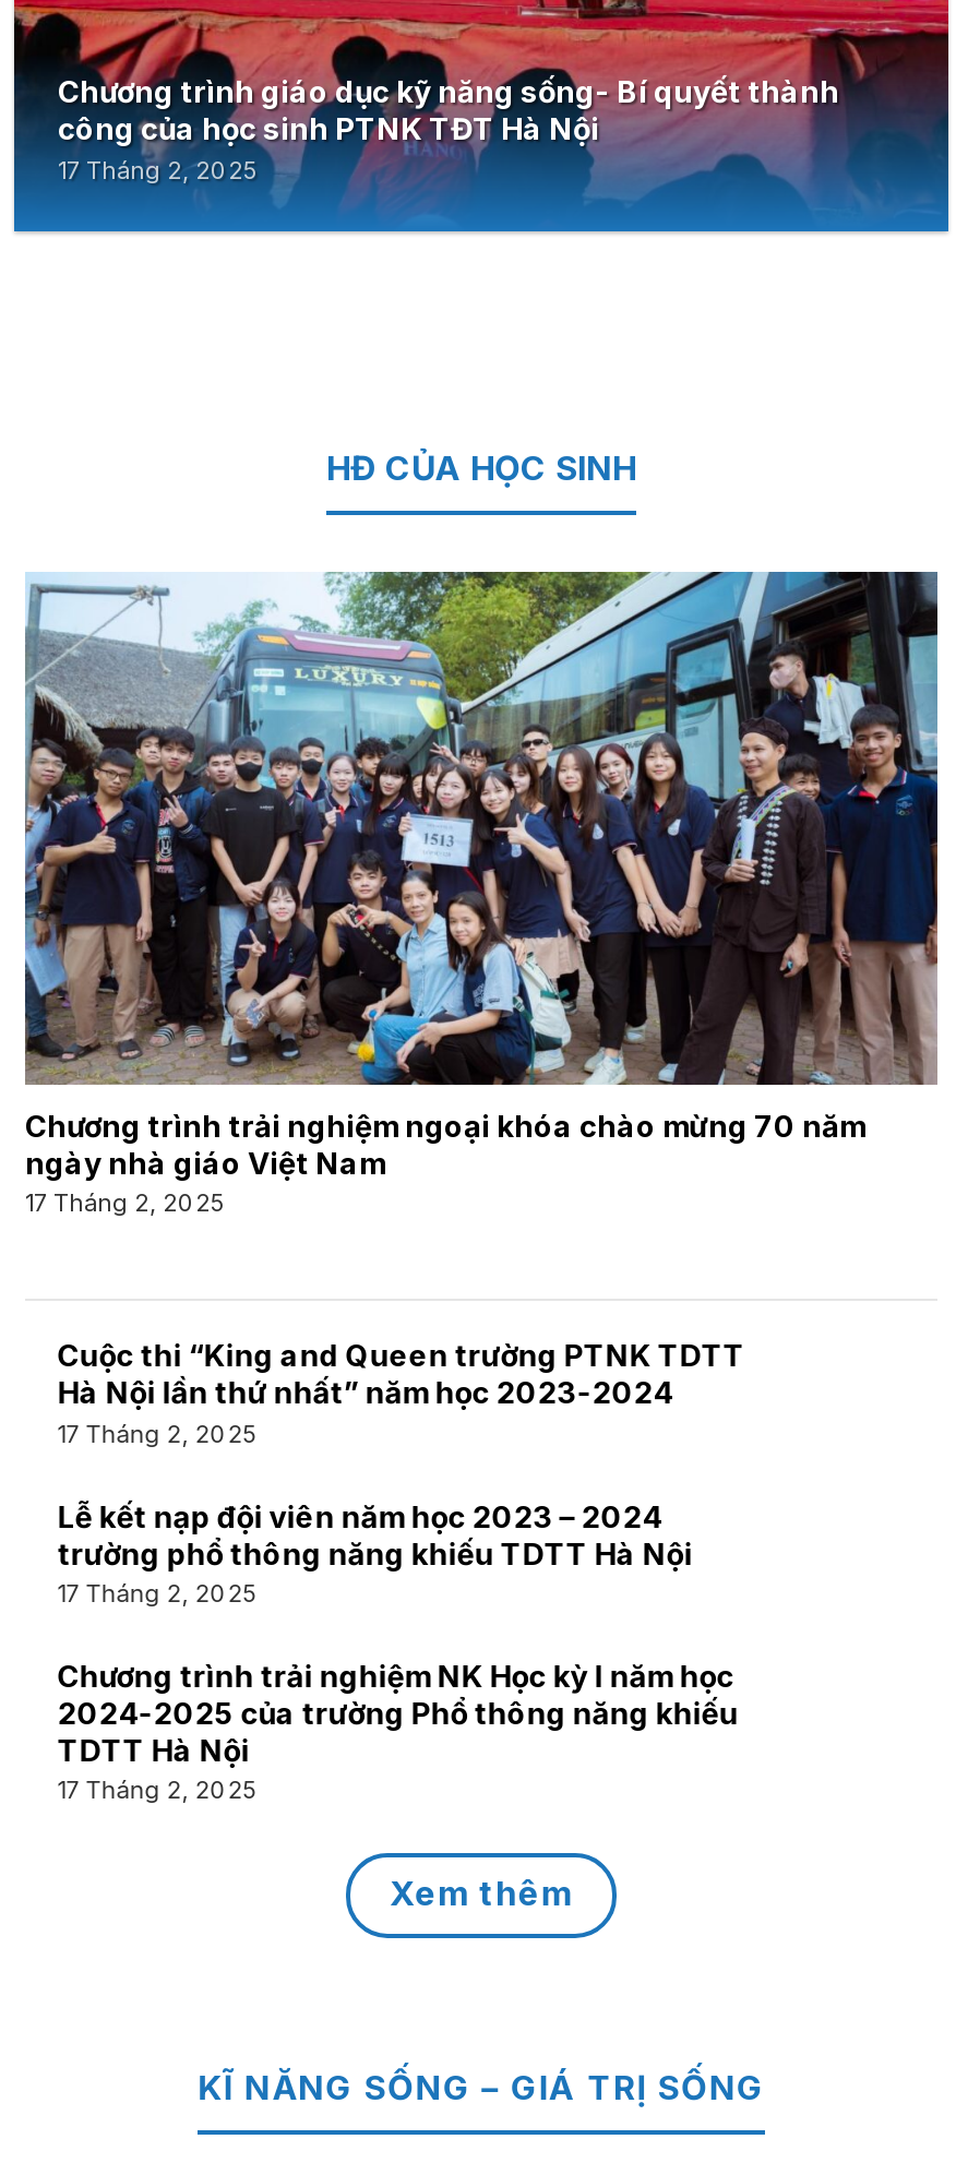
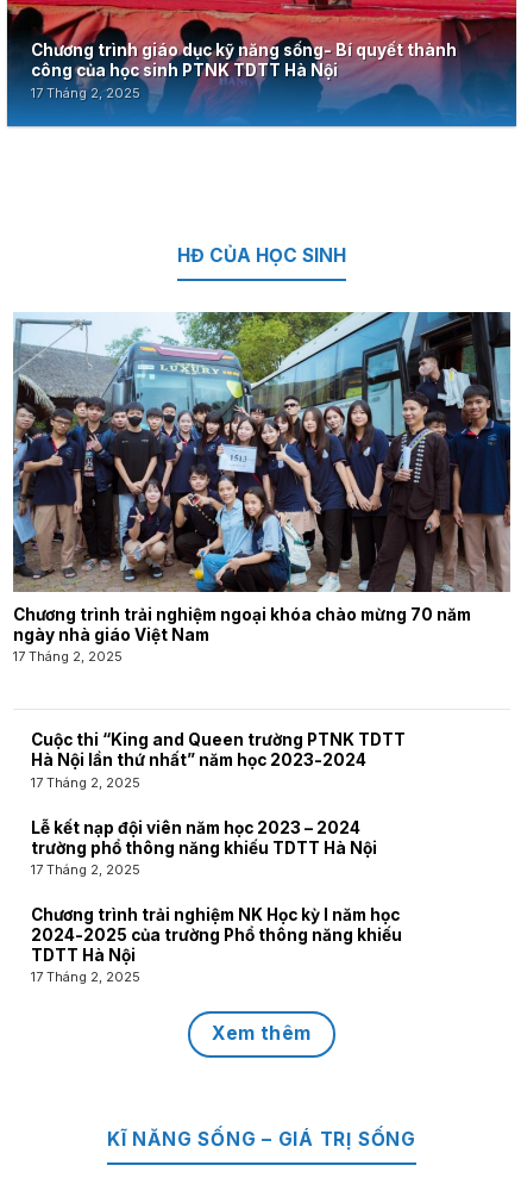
[58,112,599,147] công của học sinh PTNK TĐT Hà Nội -> [31,61,338,80] công của học sinh PTNK TDTT Hà Nội

